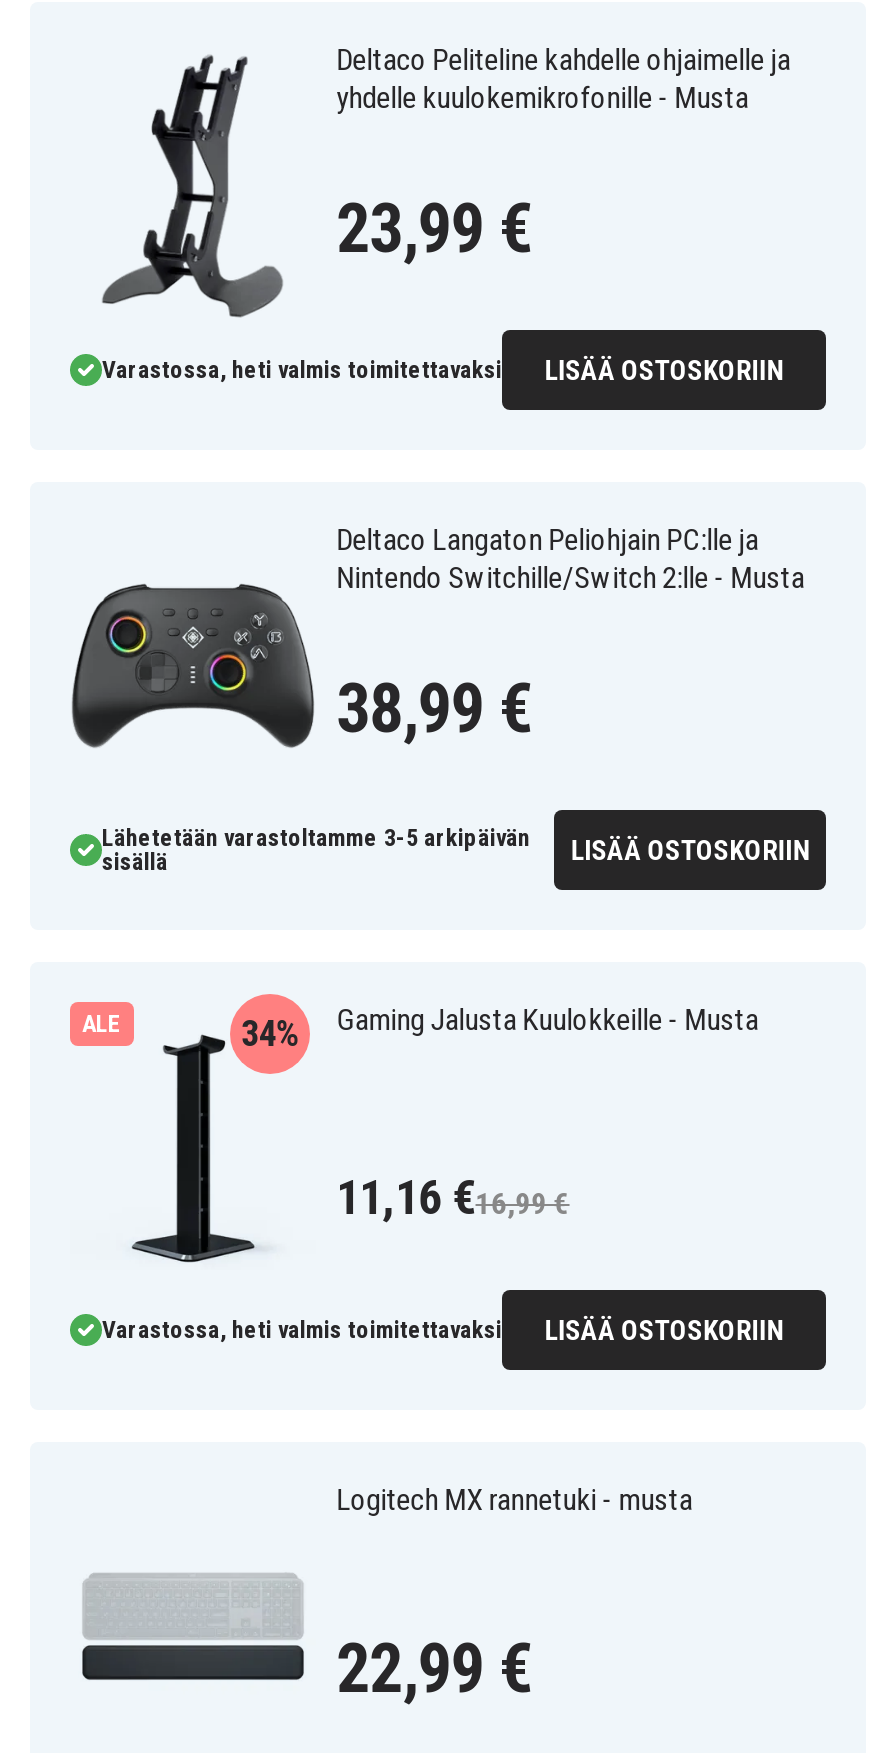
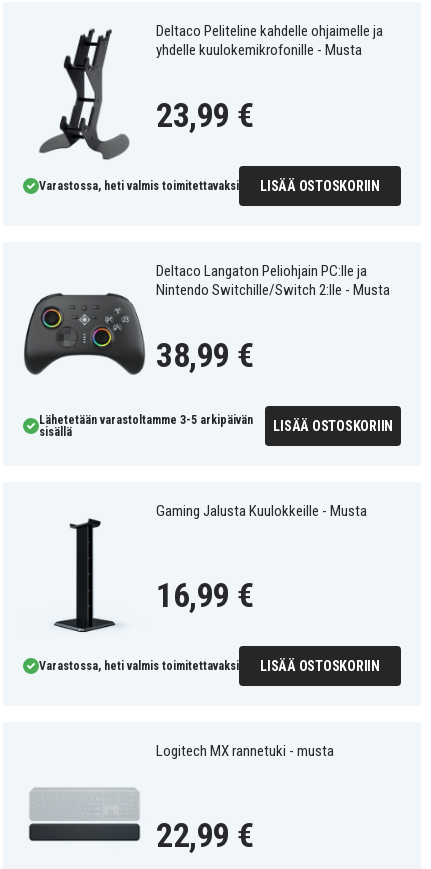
[82,1010,122,1038] ALE -> none
[242,1012,570,1226] 34% | 11,16 €16,99 € -> [156,575,254,615] 16,99 €

